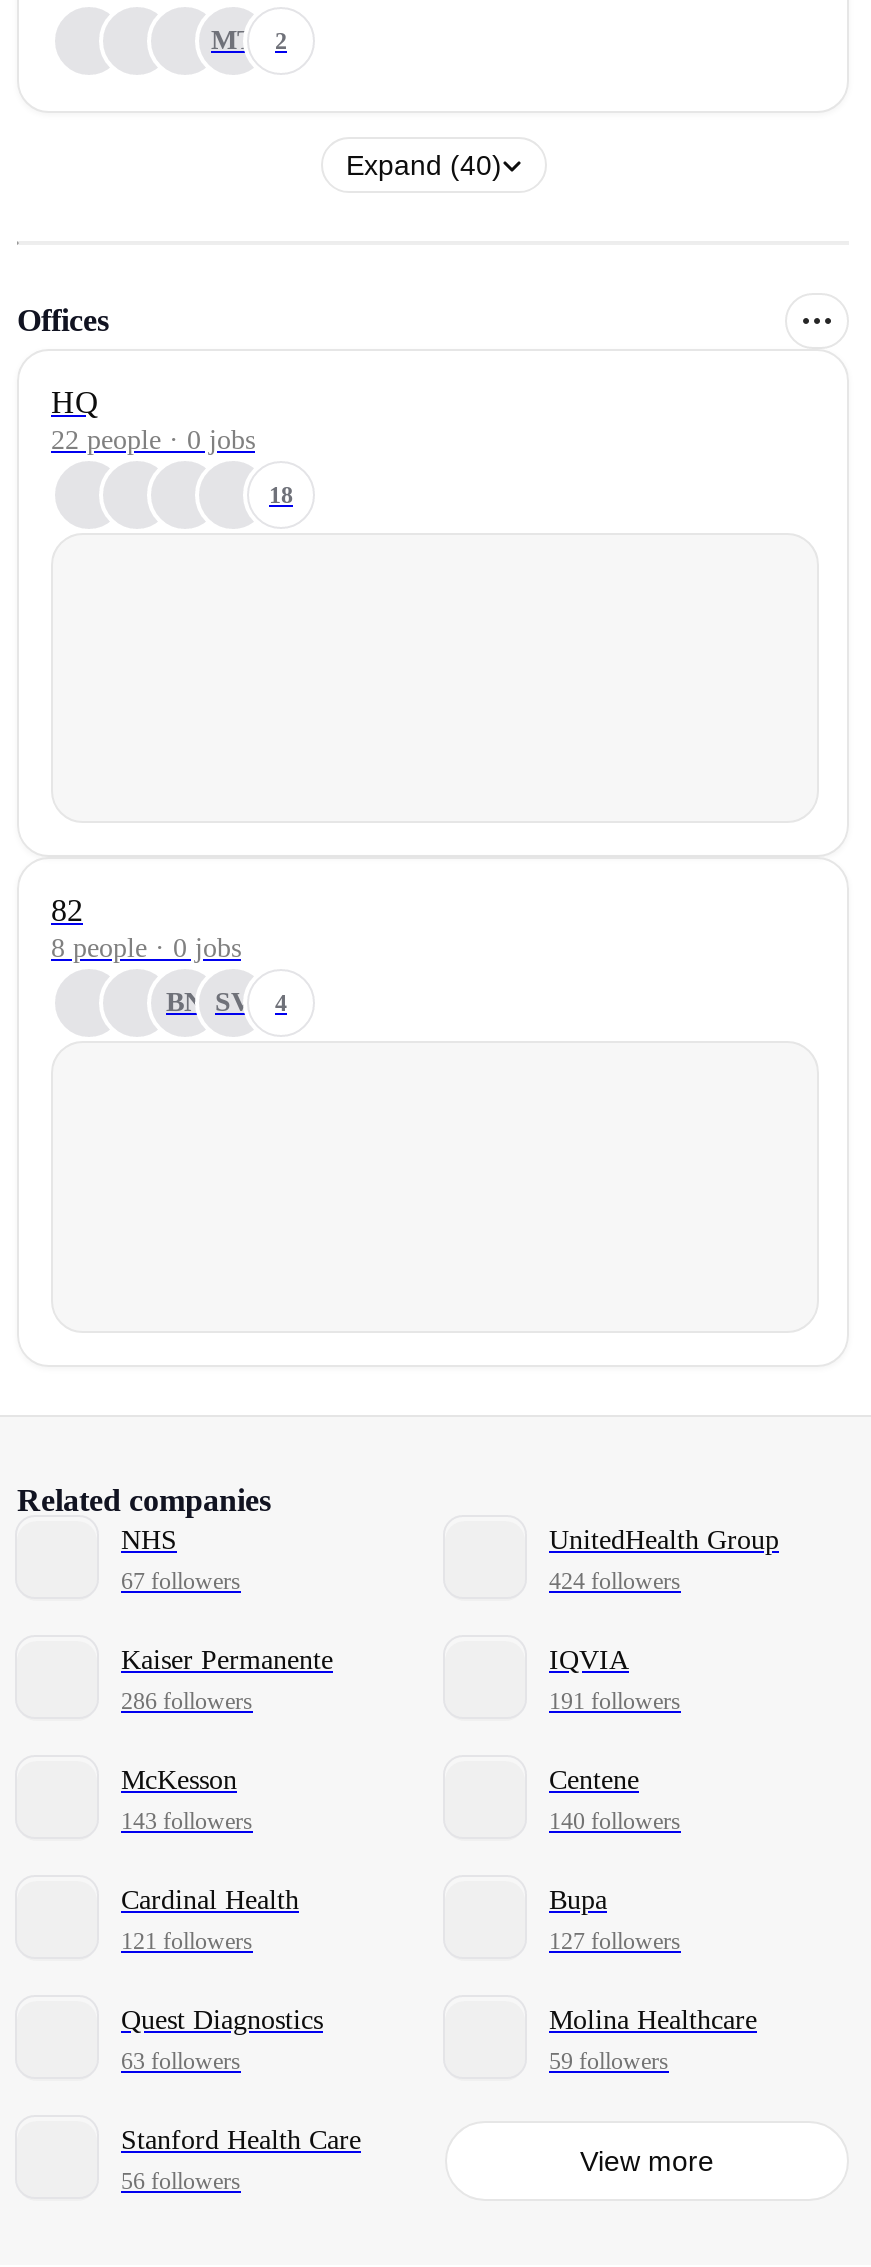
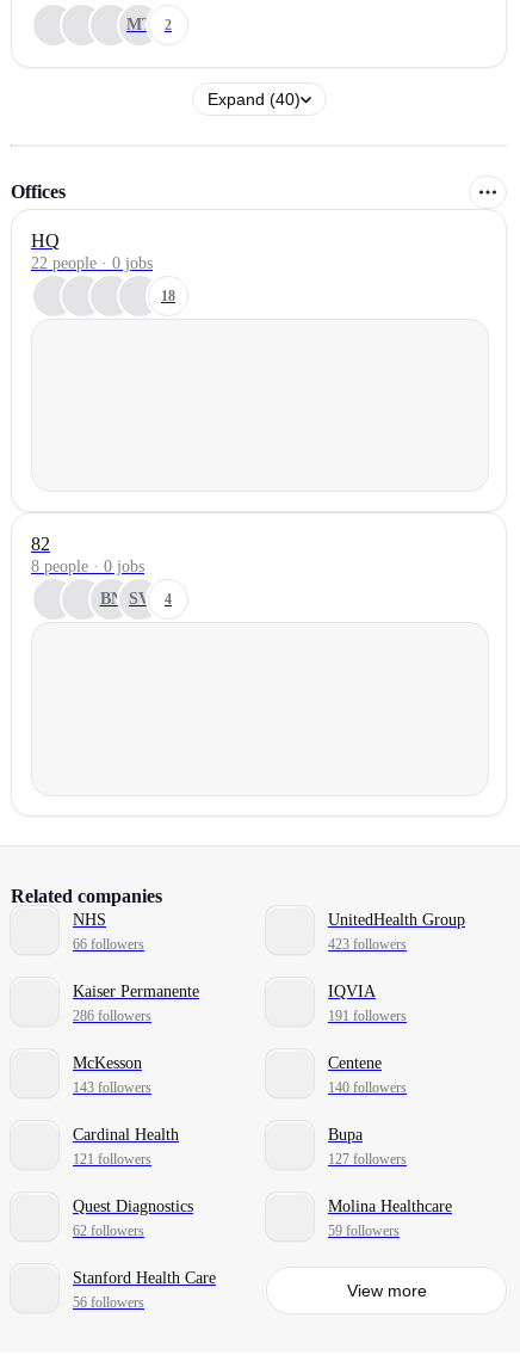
[121,1567,241,1595] 67 followers -> [73,936,144,953] 66 followers
[549,1567,681,1595] 424 followers -> [328,936,407,953] 423 followers
[121,2047,241,2075] 63 followers -> [73,1222,144,1239] 62 followers

